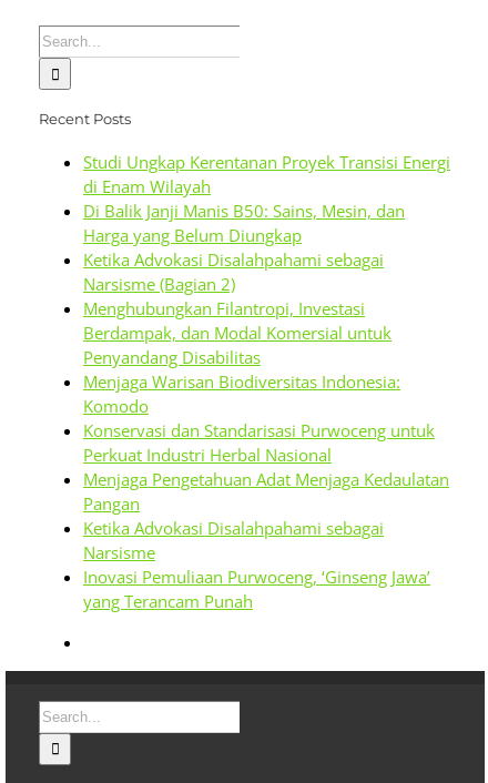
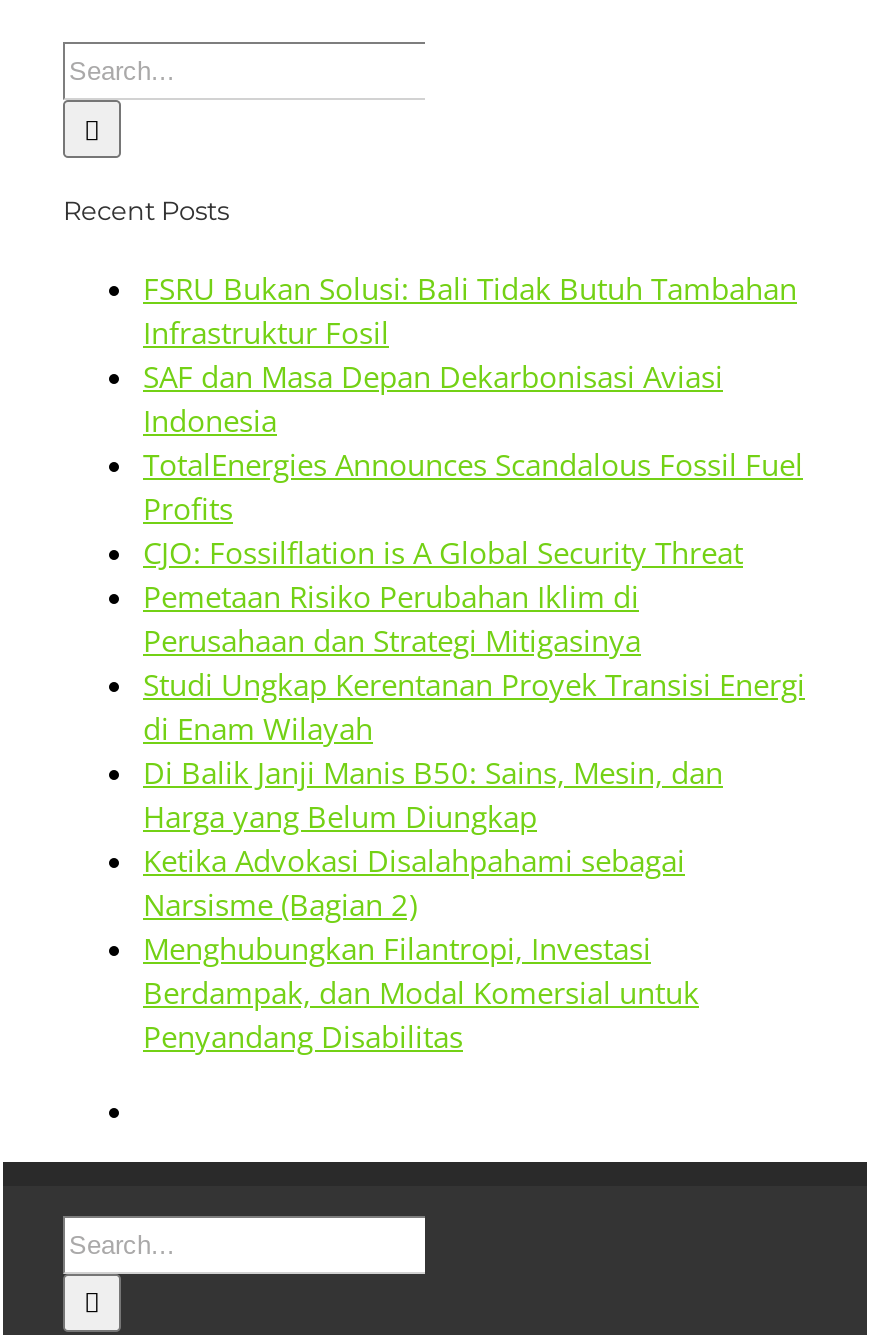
none -> [143,267,803,659] FSRU Bukan Solusi: Bali Tidak Butuh Tambahan | Infrastruktur Fosil | SAF dan Masa Depan Dekarbonisasi Aviasi | Indonesia | TotalEnergies Announces Scandalous Fossil Fuel | Profits | CJO: Fossilflation is A Global Security Threat | Pemetaan Risiko Perubahan Iklim di | Perusahaan dan Strategi Mitigasinya
moved [83,150,450,368] -> [143,663,805,1055]: Studi Ungkap Kerentanan Proyek Transisi Energi | di Enam Wilayah | Di Balik Janji Manis B50: Sains, Mesin, dan | ... | Berdampak, dan Modal Komersial untuk | Penyandang Disabilitas
[83,370,449,612] Menjaga Warisan Biodiversitas Indonesia: | Komodo | Konservasi dan Standarisasi Purwoceng untuk | Perkuat Industri Herbal Nasional | Menjaga Pengetahuan Adat Menjaga Kedaulatan | Pangan | Ketika Advokasi Disalahpahami sebagai | Narsisme | Inovasi Pemuliaan Purwoceng, ‘Ginseng Jawa’ | yang Terancam Punah -> none

